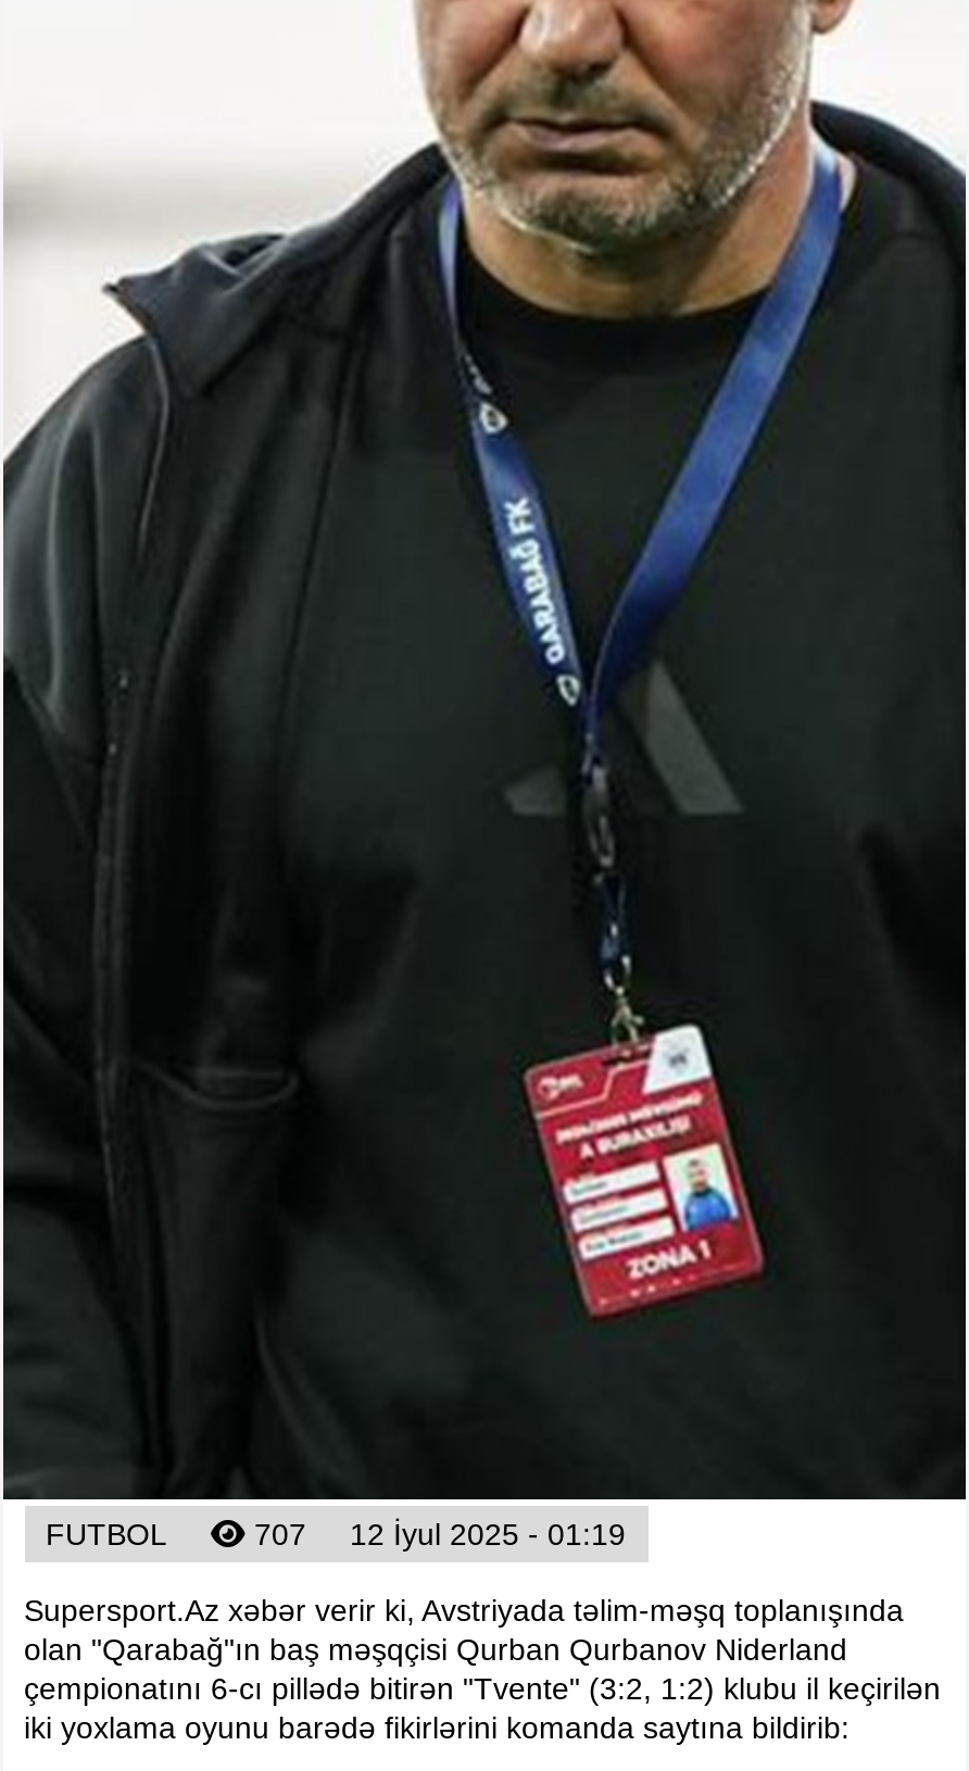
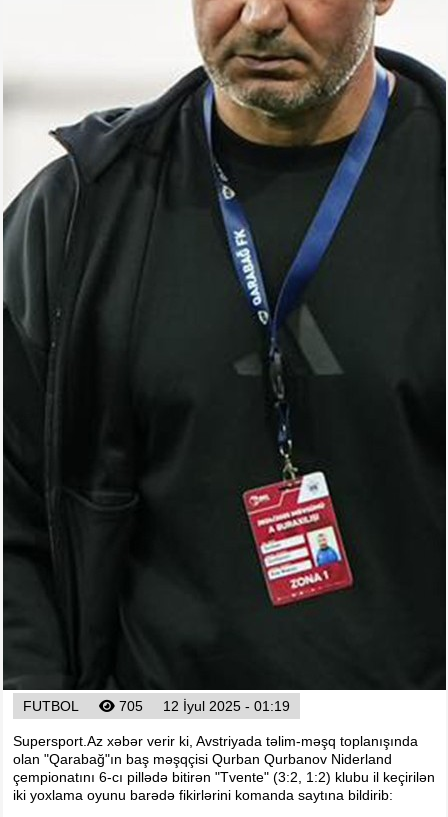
[246,1517,626,1552] 707 12 İyul 2025 - 01:19 -> [114,698,289,714] 705 12 İyul 2025 - 01:19

